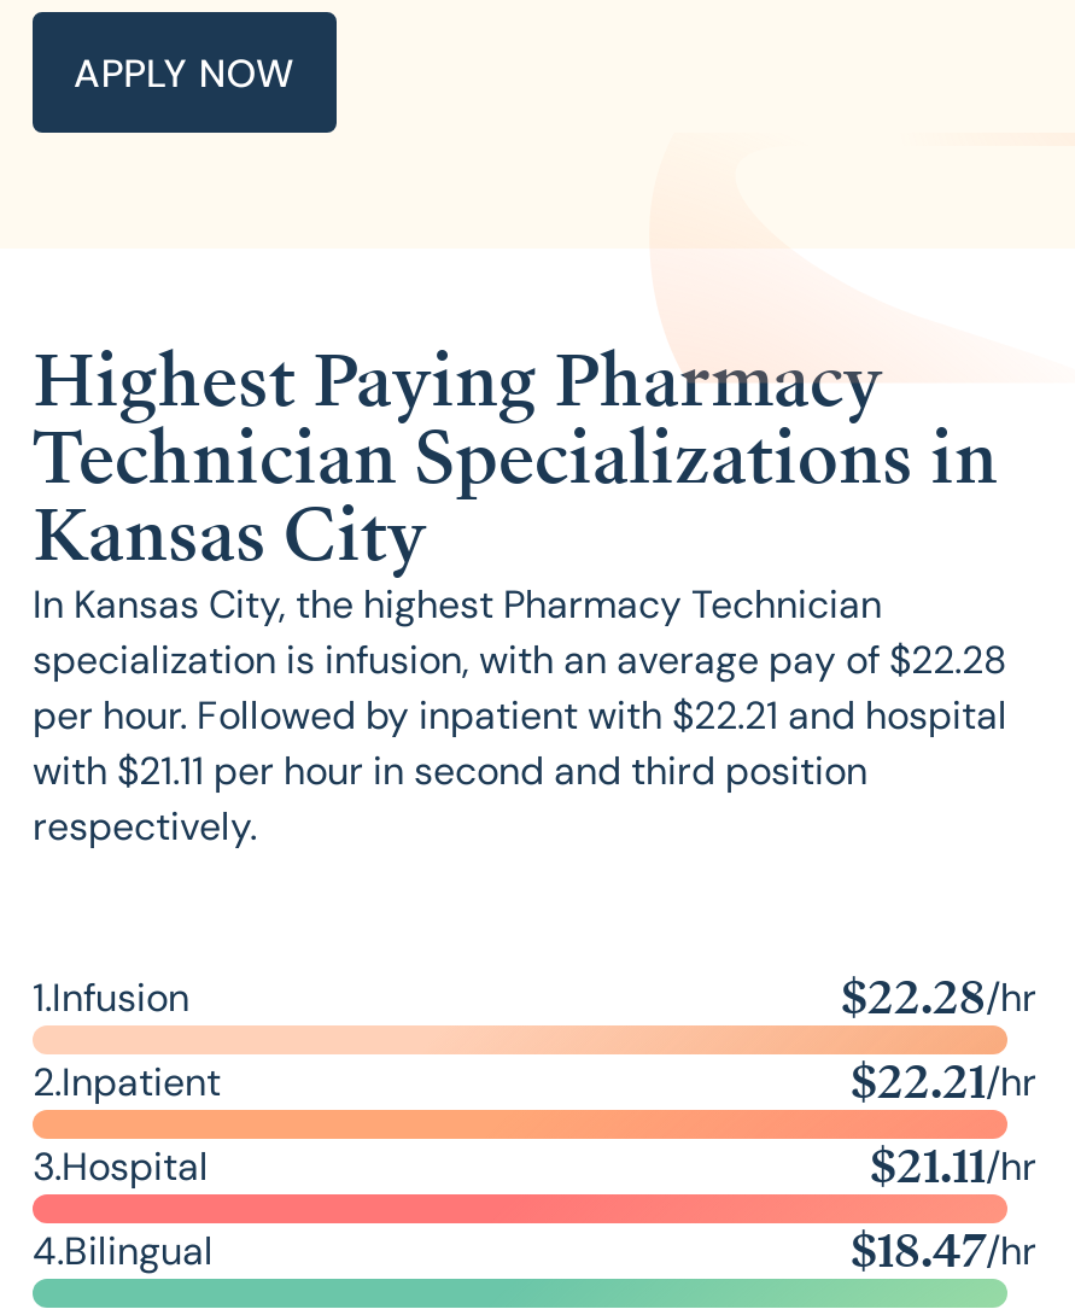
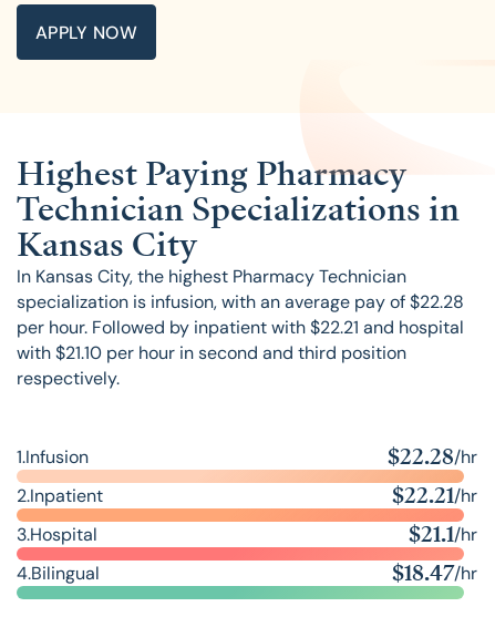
[33,746,867,797] with $21.11 per hour in second and third position -> [17,341,406,365] with $21.10 per hour in second and third position
[870,1135,1036,1200] $21.11/hr -> [409,520,477,550] $21.1/hr

